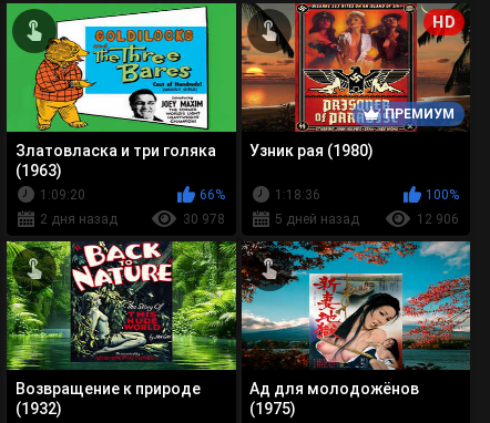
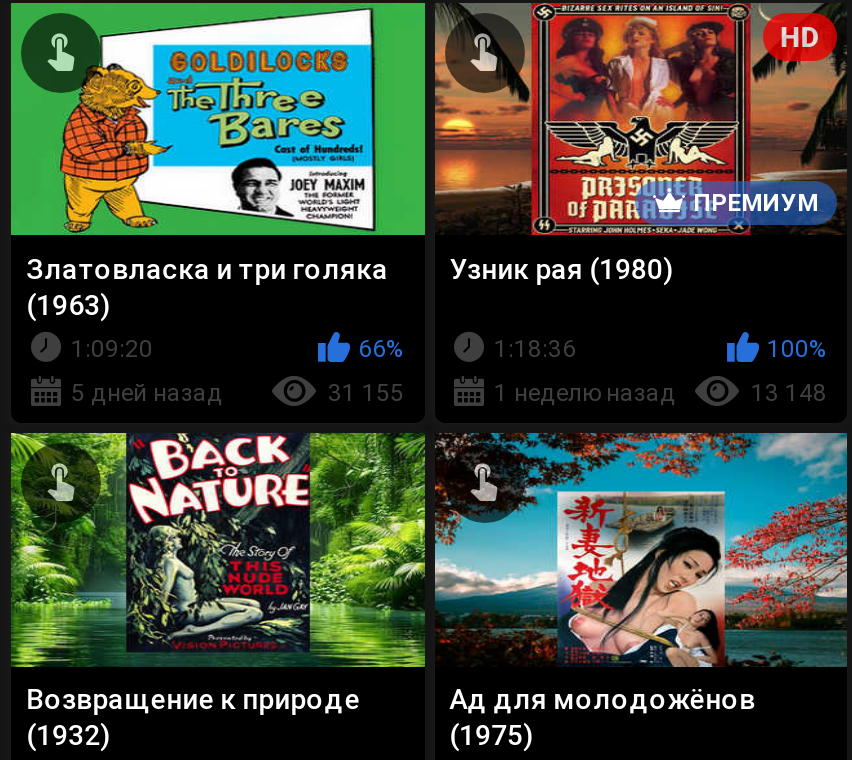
[40,212,118,227] 2 дня назад -> [71,379,223,407] 5 дней назад
[182,212,224,227] 30 978 -> [328,379,404,407] 31 155
[274,212,359,227] 5 дней назад -> [494,379,676,407] 1 неделю назад
[417,212,459,227] 12 906 -> [751,379,827,407] 13 148

